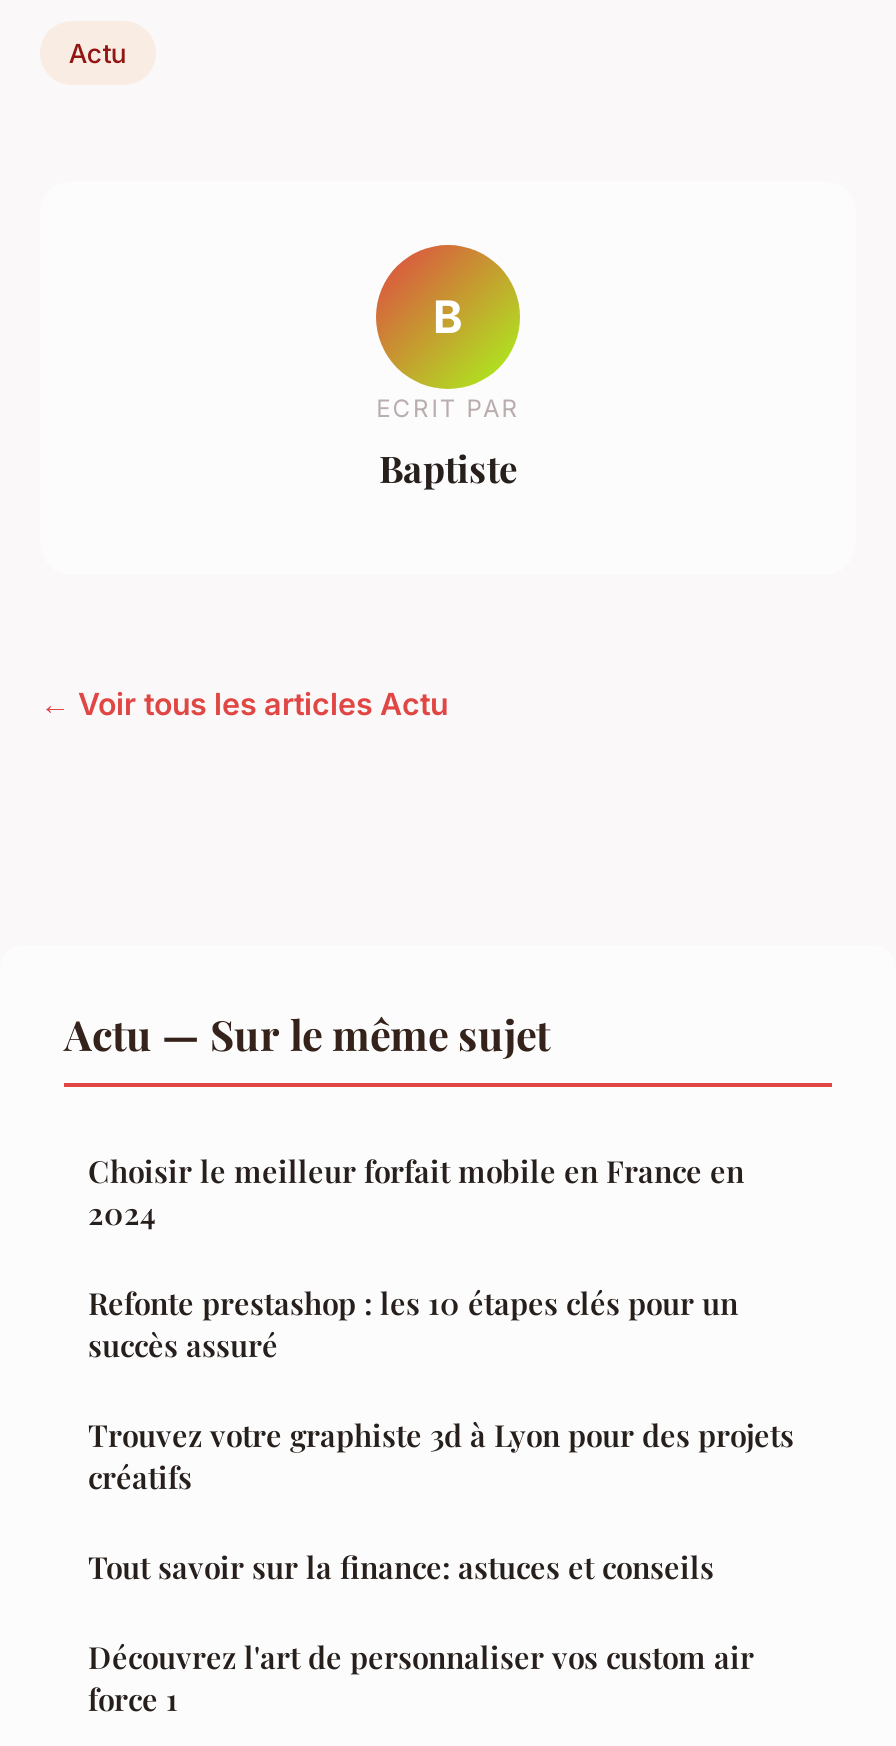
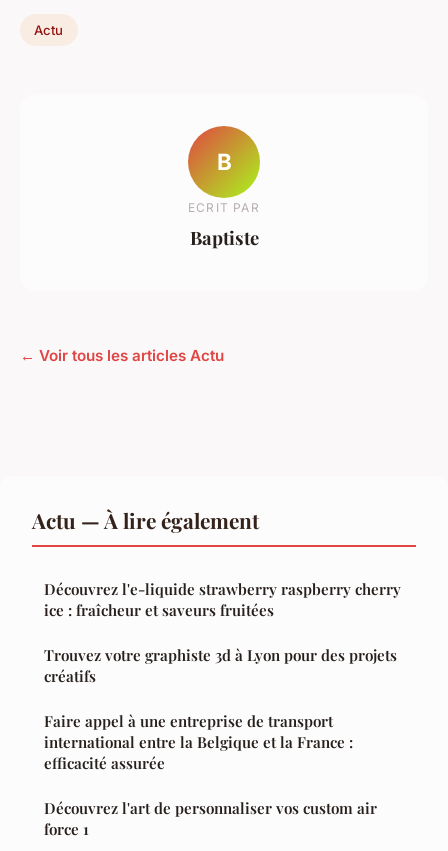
[64,1005,744,1365] Actu — Sur le même sujet | Choisir le meilleur forfait mobile en France en | 2024 | Refonte prestashop : les 10 étapes clés pour un | succès assuré -> [32,506,401,620] Actu — À lire également | Découvrez l'e-liquide strawberry raspberry cherry | ice : fraîcheur et saveurs fruitées
moved [88,1415,794,1497] -> [44,645,397,686]: Trouvez votre graphiste 3d à Lyon pour des projets | créatifs
[88,1547,714,1587] Tout savoir sur la finance: astuces et conseils -> [44,711,353,773] Faire appel à une entreprise de transport | international entre la Belgique et la France : | efficacité assurée

